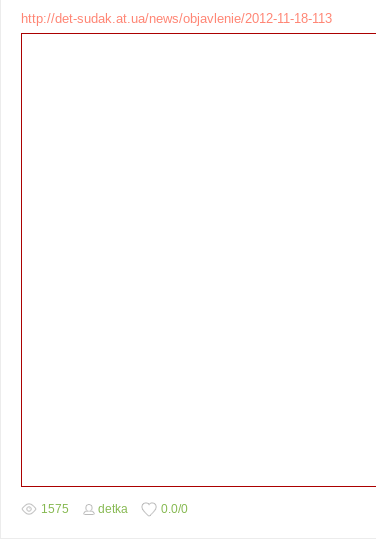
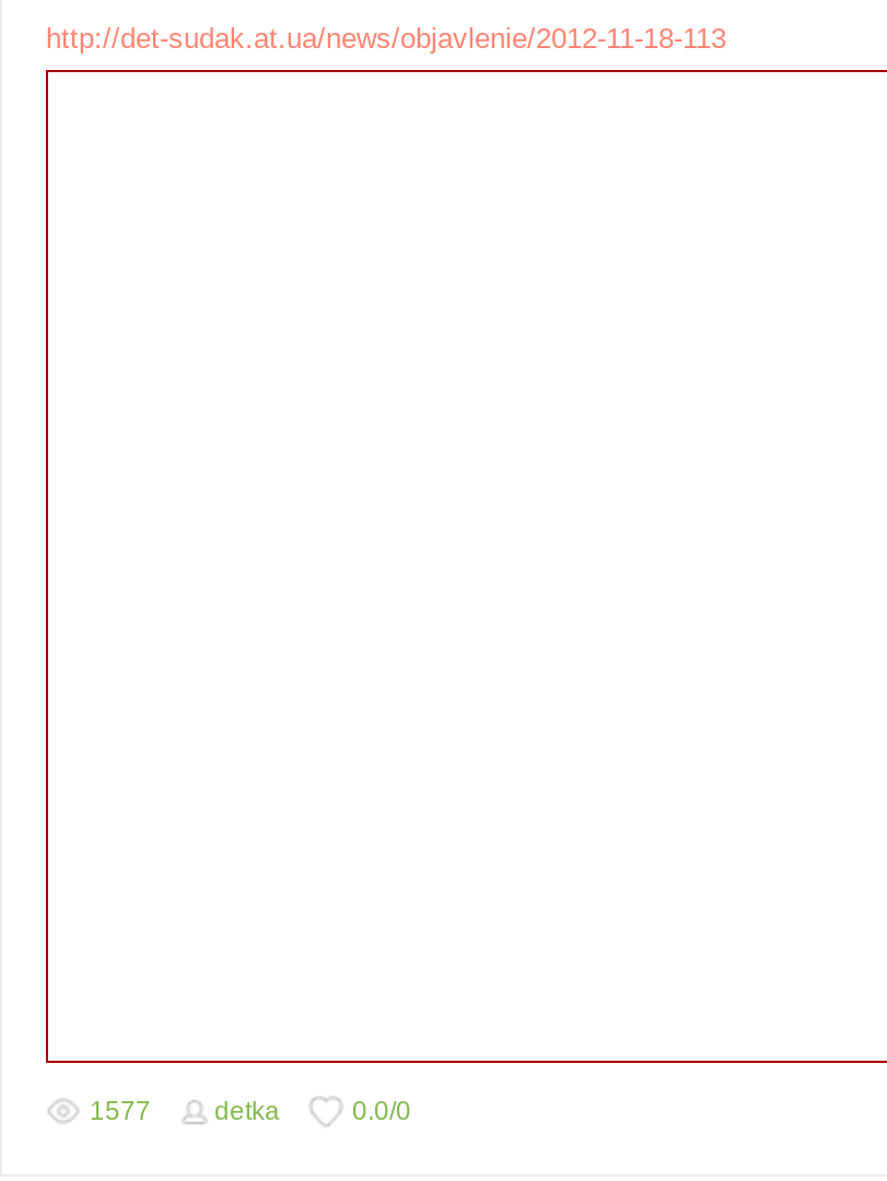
[41,502,69,516] 1575 -> [90,1096,151,1126] 1577

